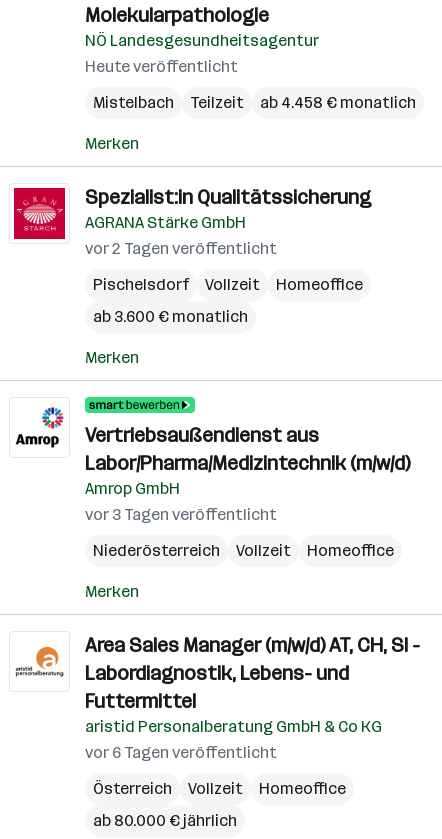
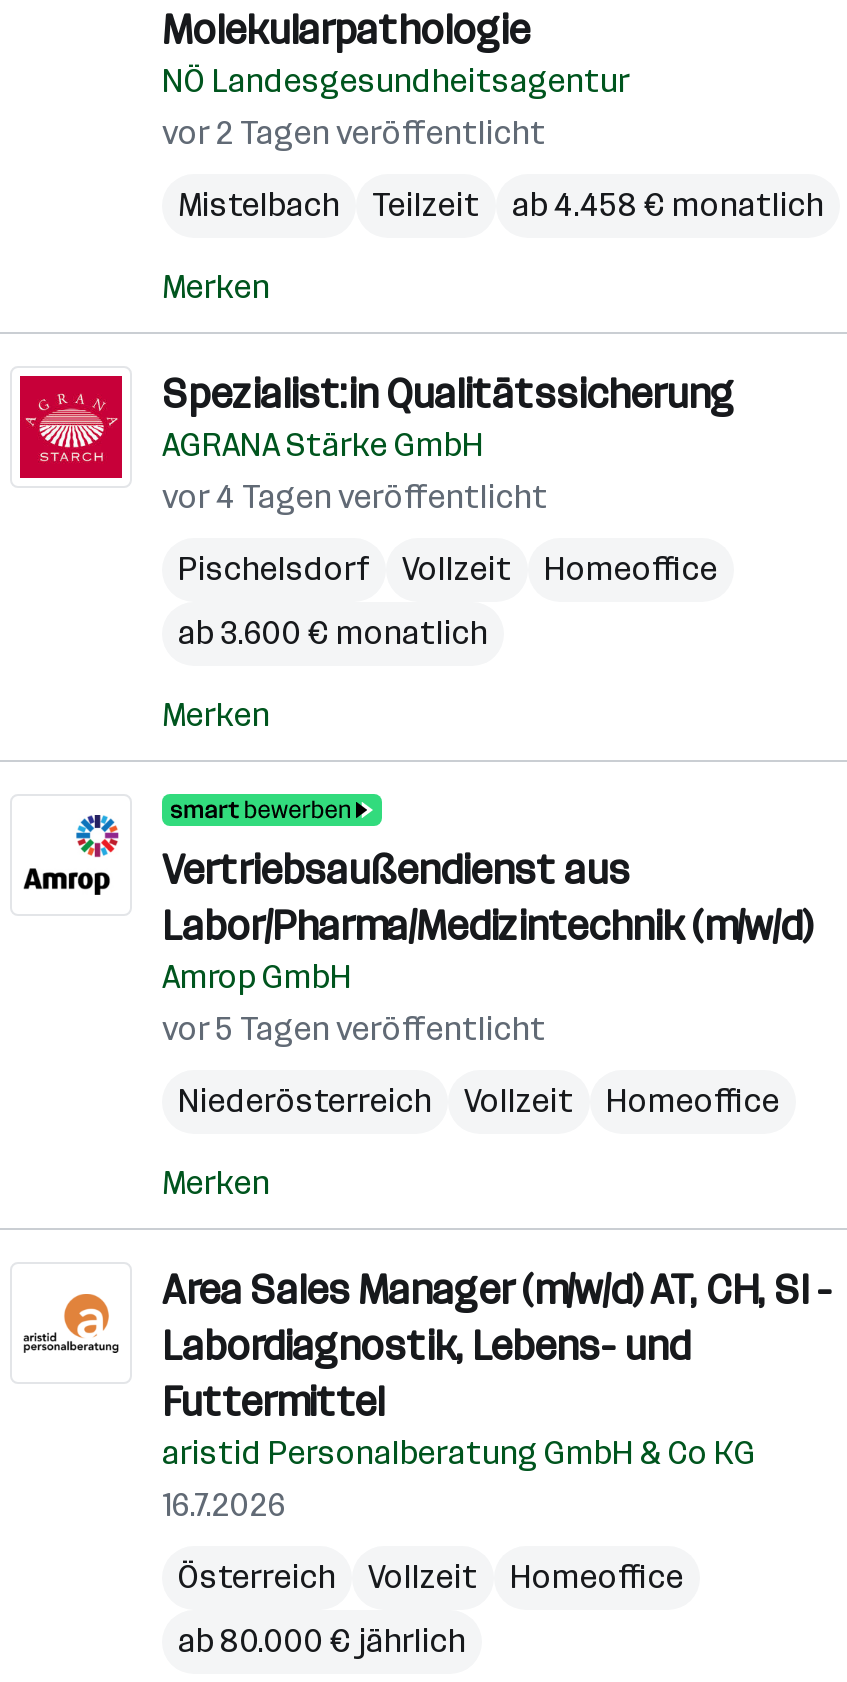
[85,57,238,76] Heute veröffentlicht -> none
none -> [162,478,548,516] vor 4 Tagen veröffentlicht
moved [85,239,277,258] -> [162,114,546,152]: vor 2 Tagen veröffentlicht
[85,505,277,524] vor 3 Tagen veröffentlicht -> [162,1010,546,1048] vor 5 Tagen veröffentlicht
[85,743,277,762] vor 6 Tagen veröffentlicht -> [162,1486,286,1524] 16.7.2026

